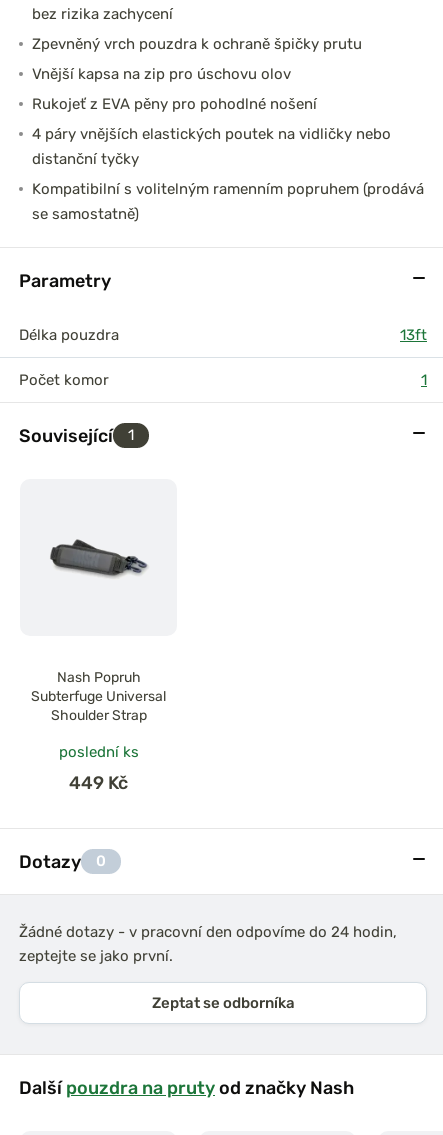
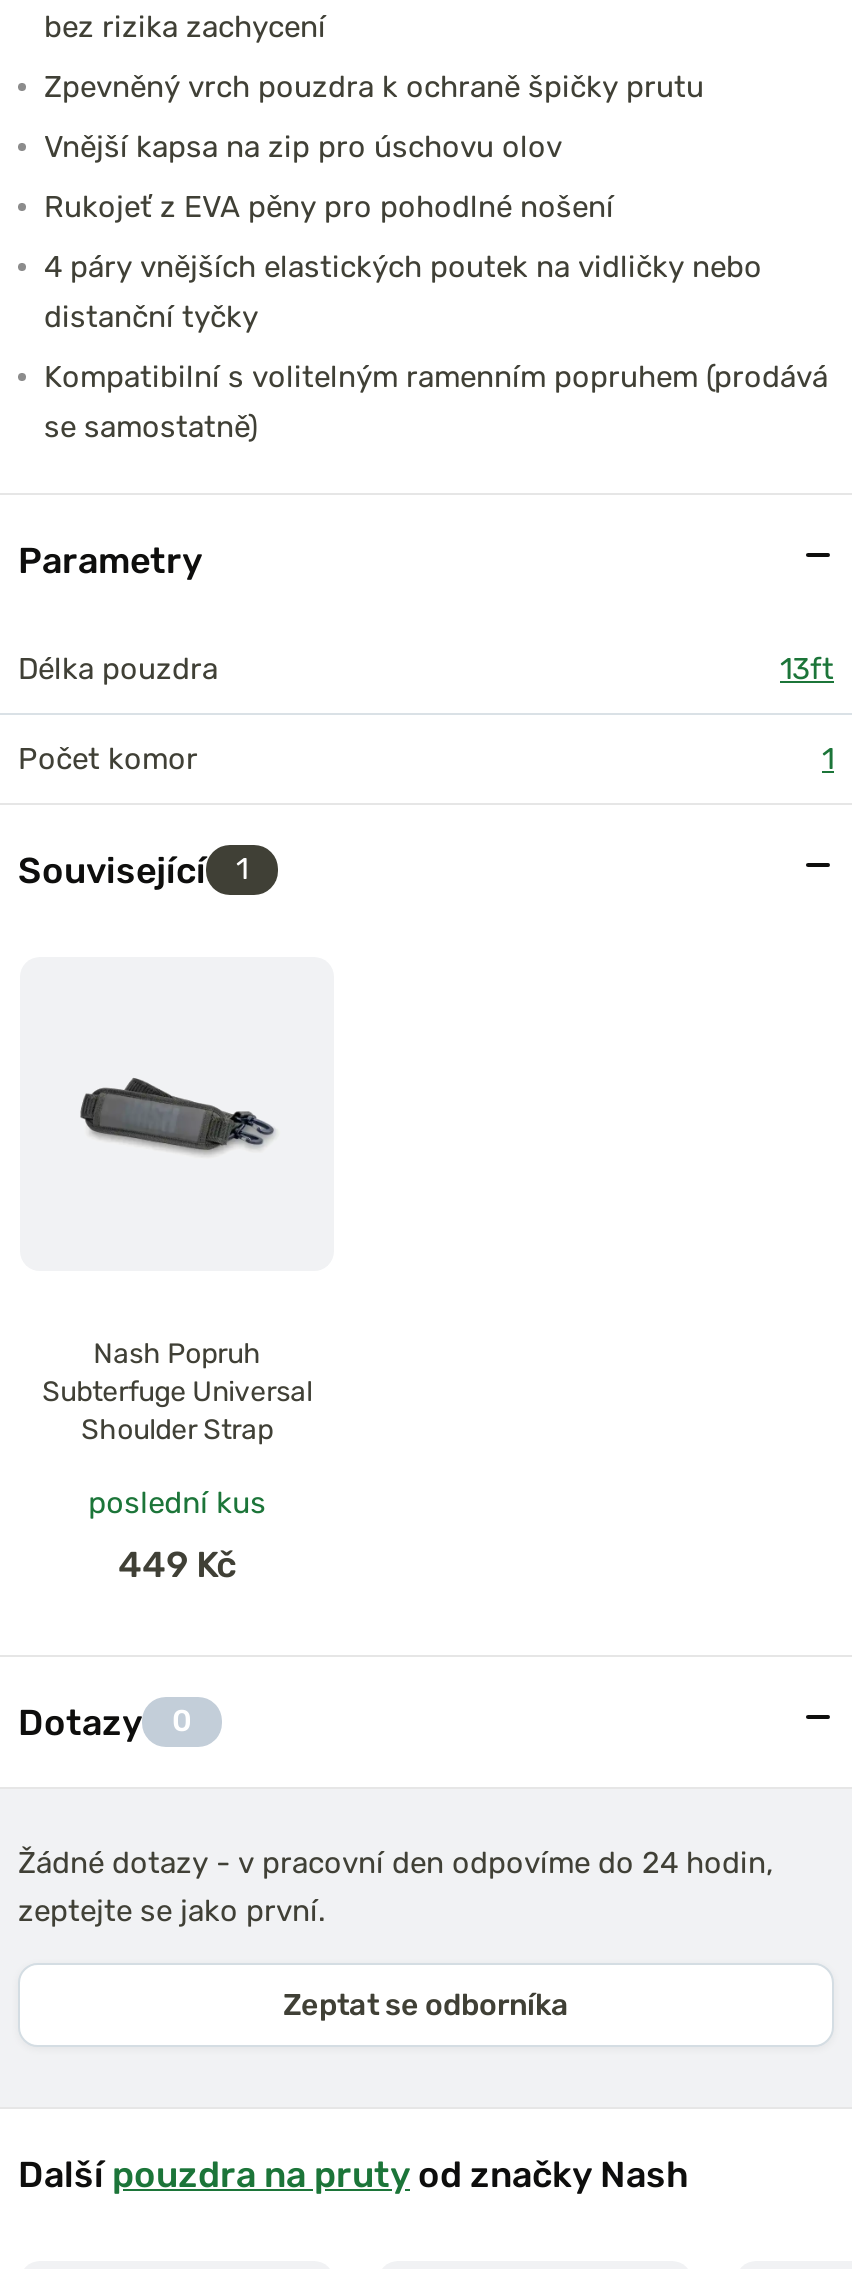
[59,743,139,761] poslední ks -> [88,1485,266,1521] poslední kus

